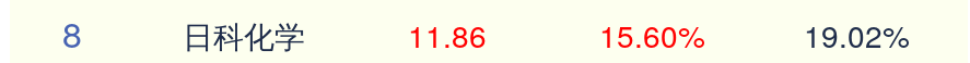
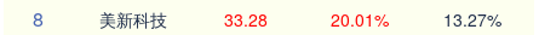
[183,13,909,56] 日科化学 | 11.86 | 15.60% | 19.02% -> [99,7,501,31] 美新科技 | 33.28 | 20.01% | 13.27%

